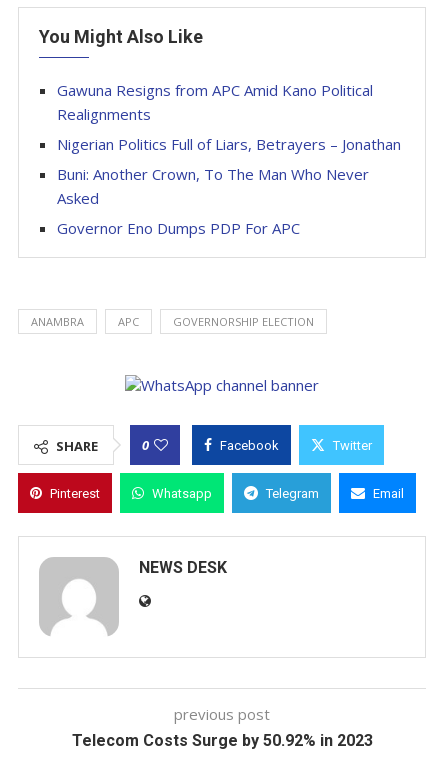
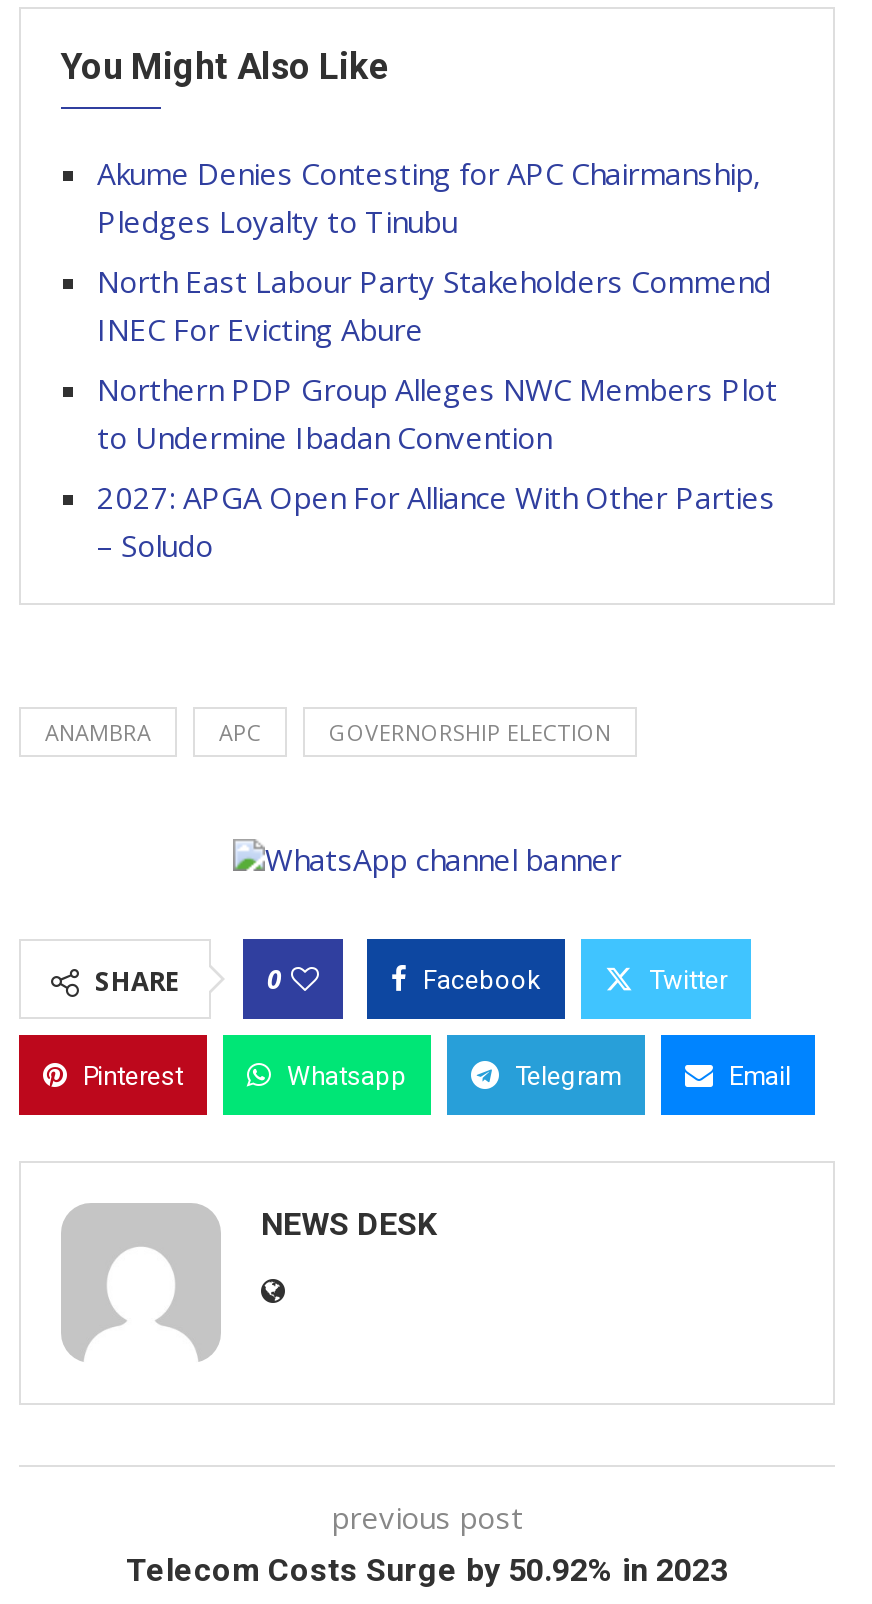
[57,80,373,124] Gawuna Resigns from APC Amid Kano Political | Realignments -> [97,153,761,241] Akume Denies Contesting for APC Chairmanship, | Pledges Loyalty to Tinubu
[57,134,405,154] Nigerian Politics Full of Liars, Betrayers – Jonathan -> [97,261,771,349] North East Labour Party Stakeholders Commend | INEC For Evicting Abure
[57,164,369,208] Buni: Another Crown, To The Man Who Never | Asked -> [97,369,777,457] Northern PDP Group Alleges NWC Members Plot | to Undermine Ibadan Convention
[57,218,300,238] Governor Eno Dumps PDP For APC -> [97,477,775,565] 2027: APGA Open For Alliance With Other Parties | – Soludo

